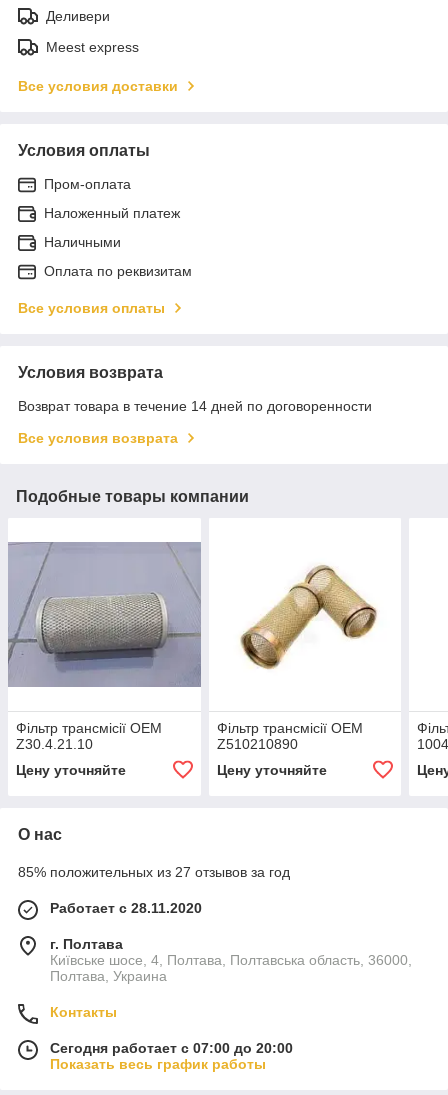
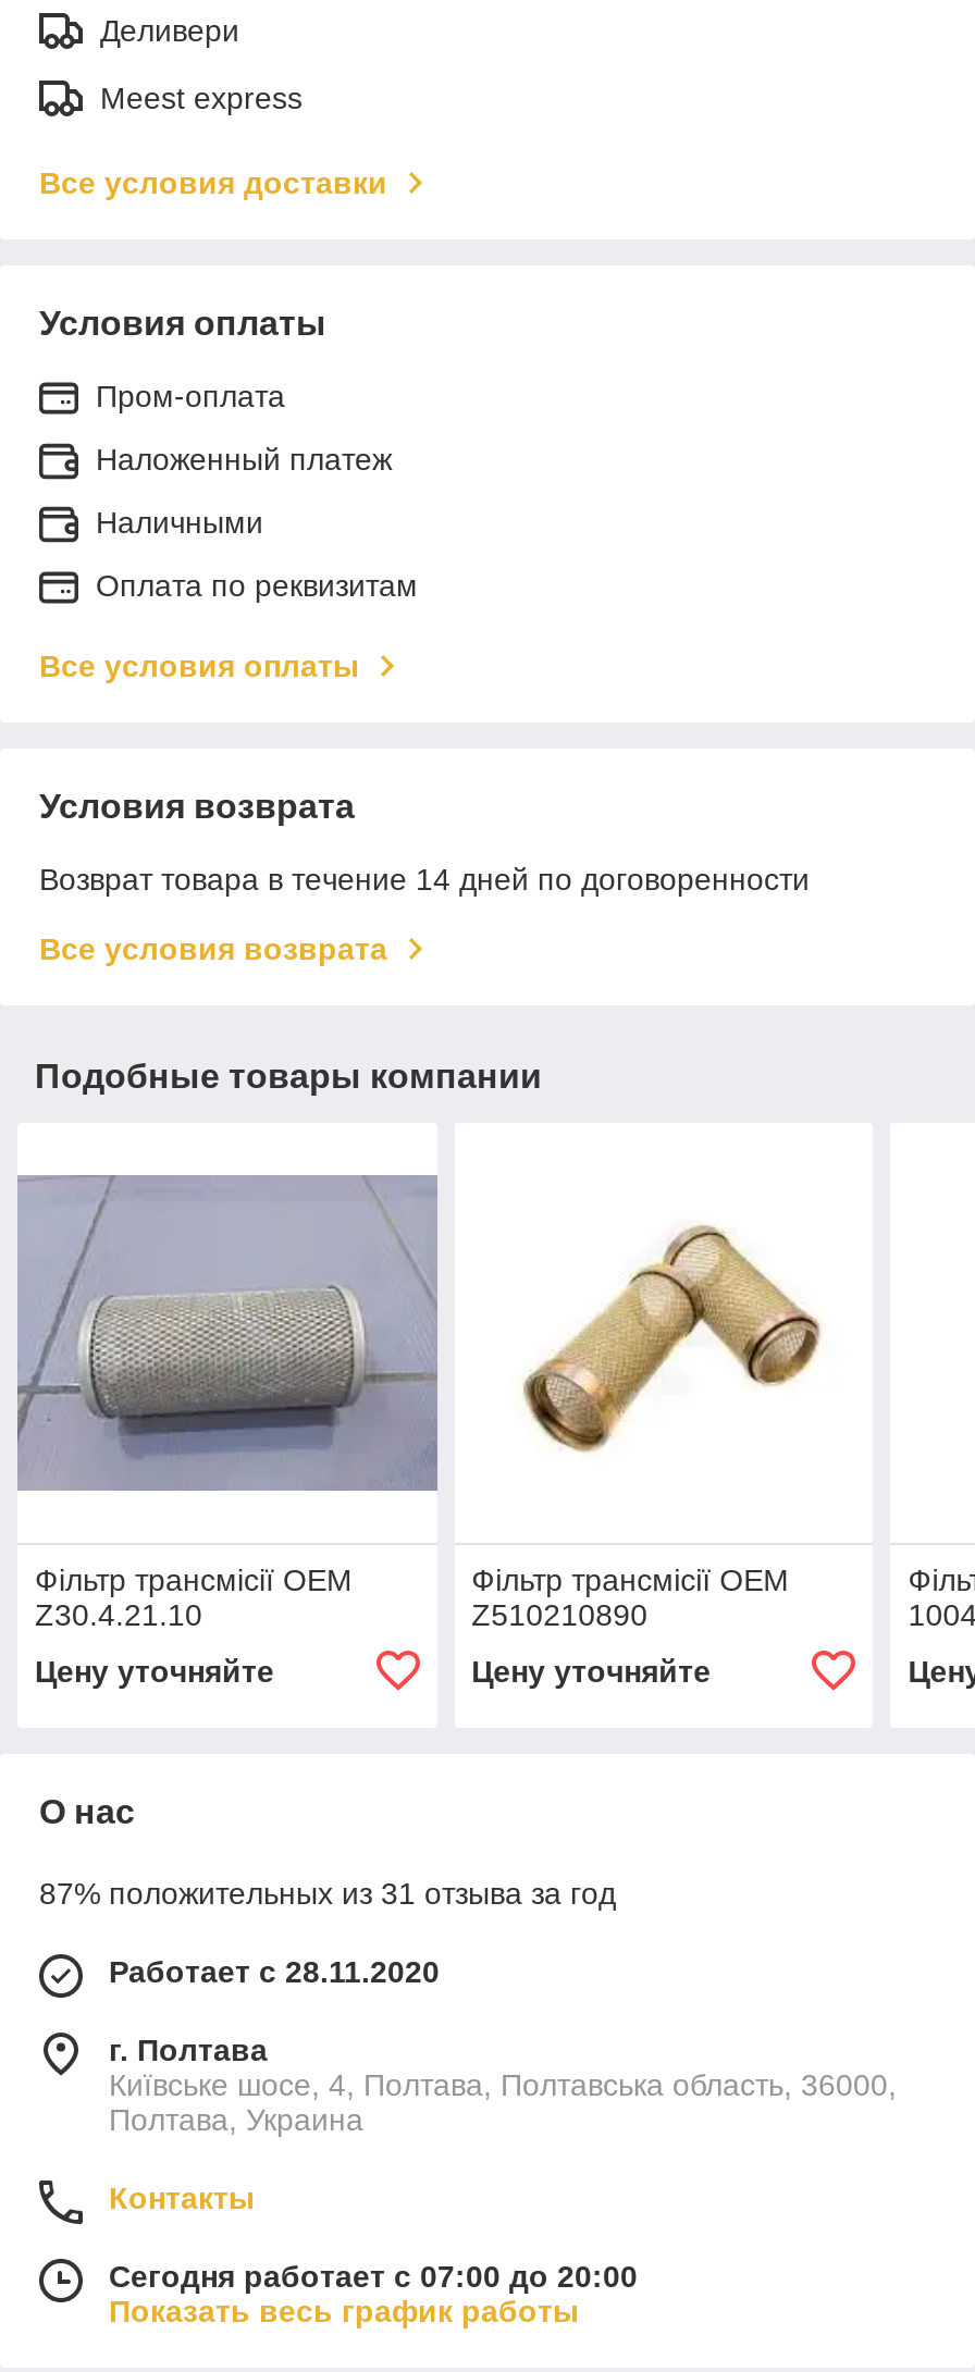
[18,864,290,880] 85% положительных из 27 отзывов за год -> [39,1876,616,1911] 87% положительных из 31 отзыва за год

